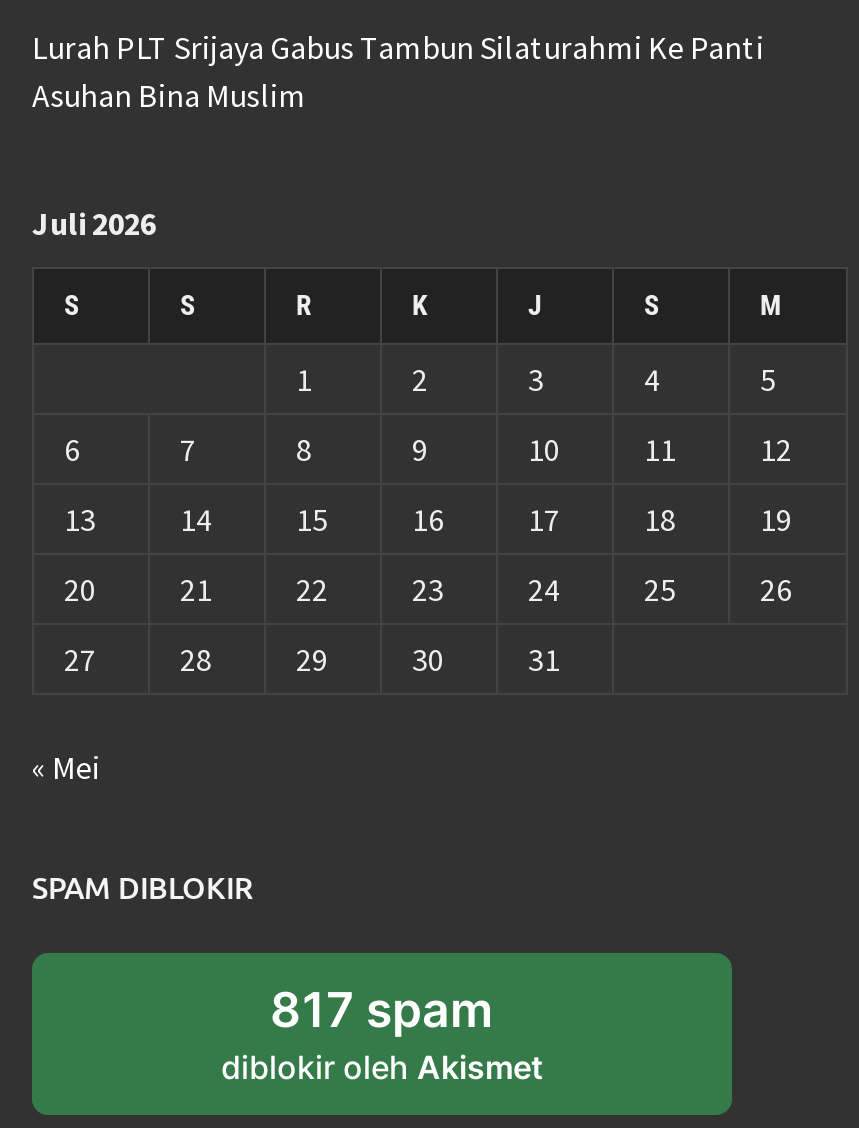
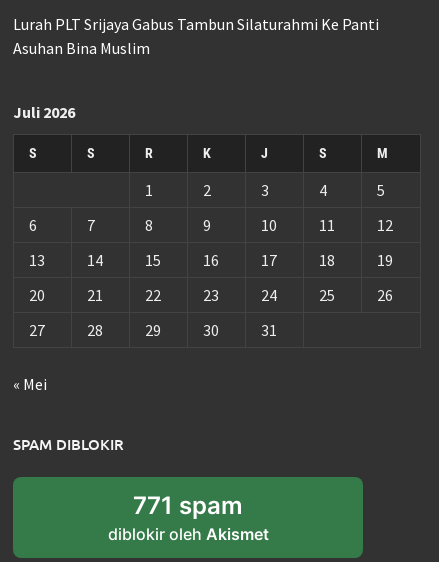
[270,981,494,1039] 817 spam -> [133,491,243,520] 771 spam

